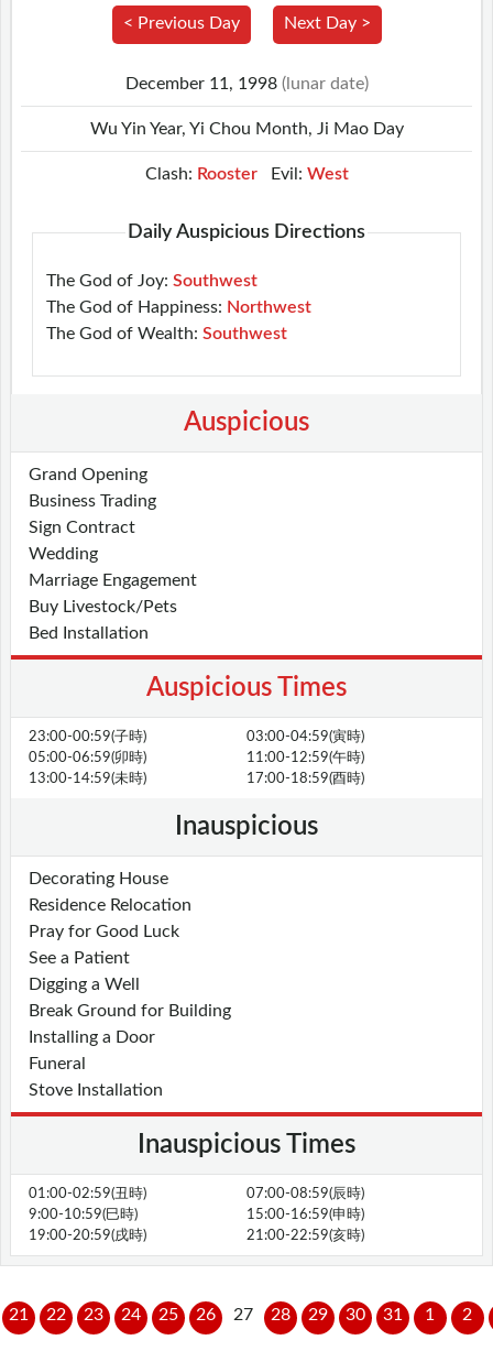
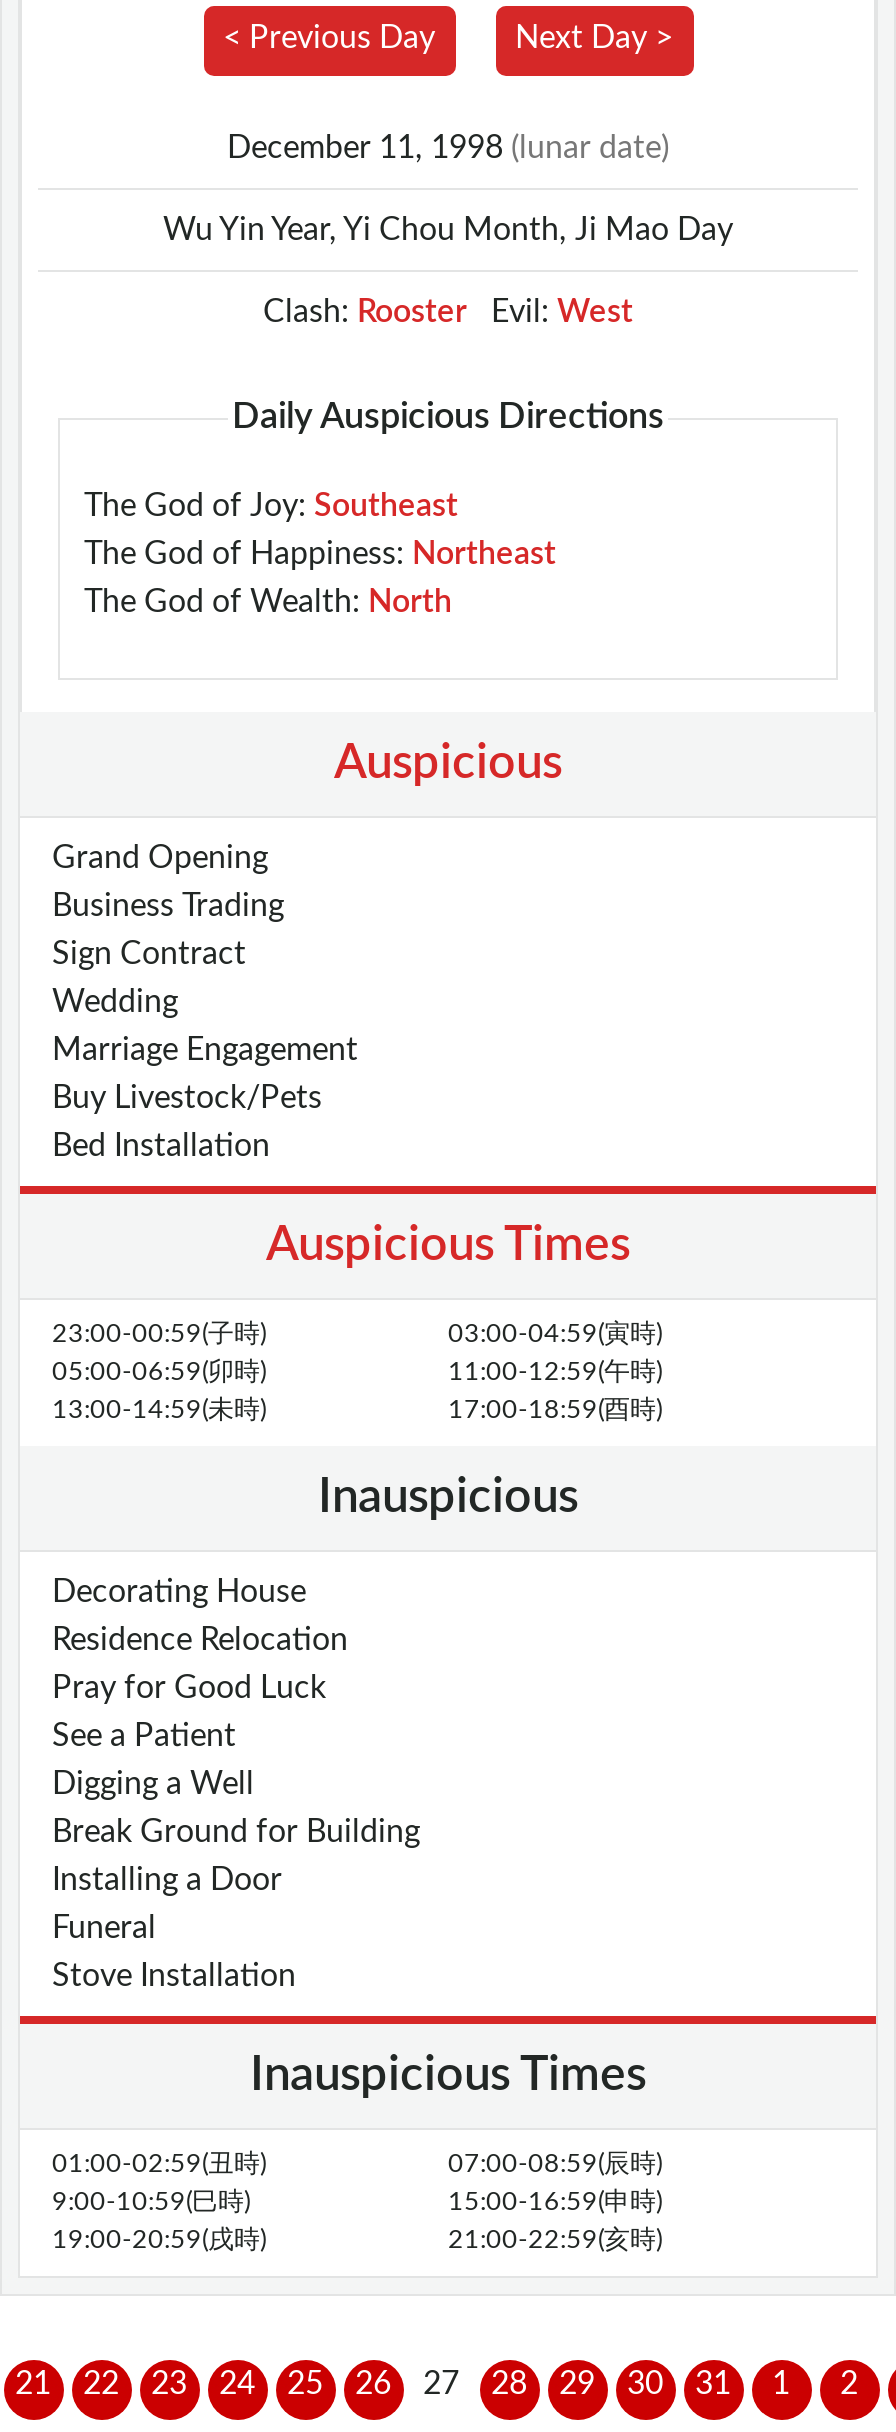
[46,272,258,289] The God of Joy: Southwest -> [84,489,458,521] The God of Joy: Southeast
[46,298,311,316] The God of Happiness: Northwest -> [84,537,556,569] The God of Happiness: Northeast
[46,324,287,342] The God of Wealth: Southwest -> [84,585,452,617] The God of Wealth: North

